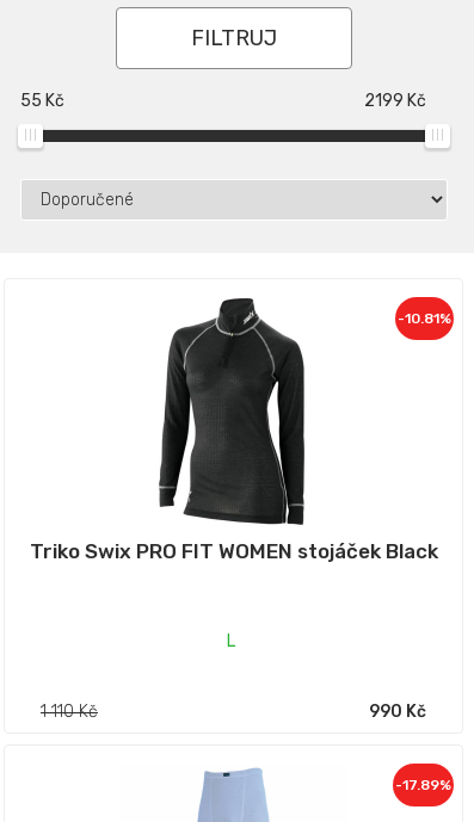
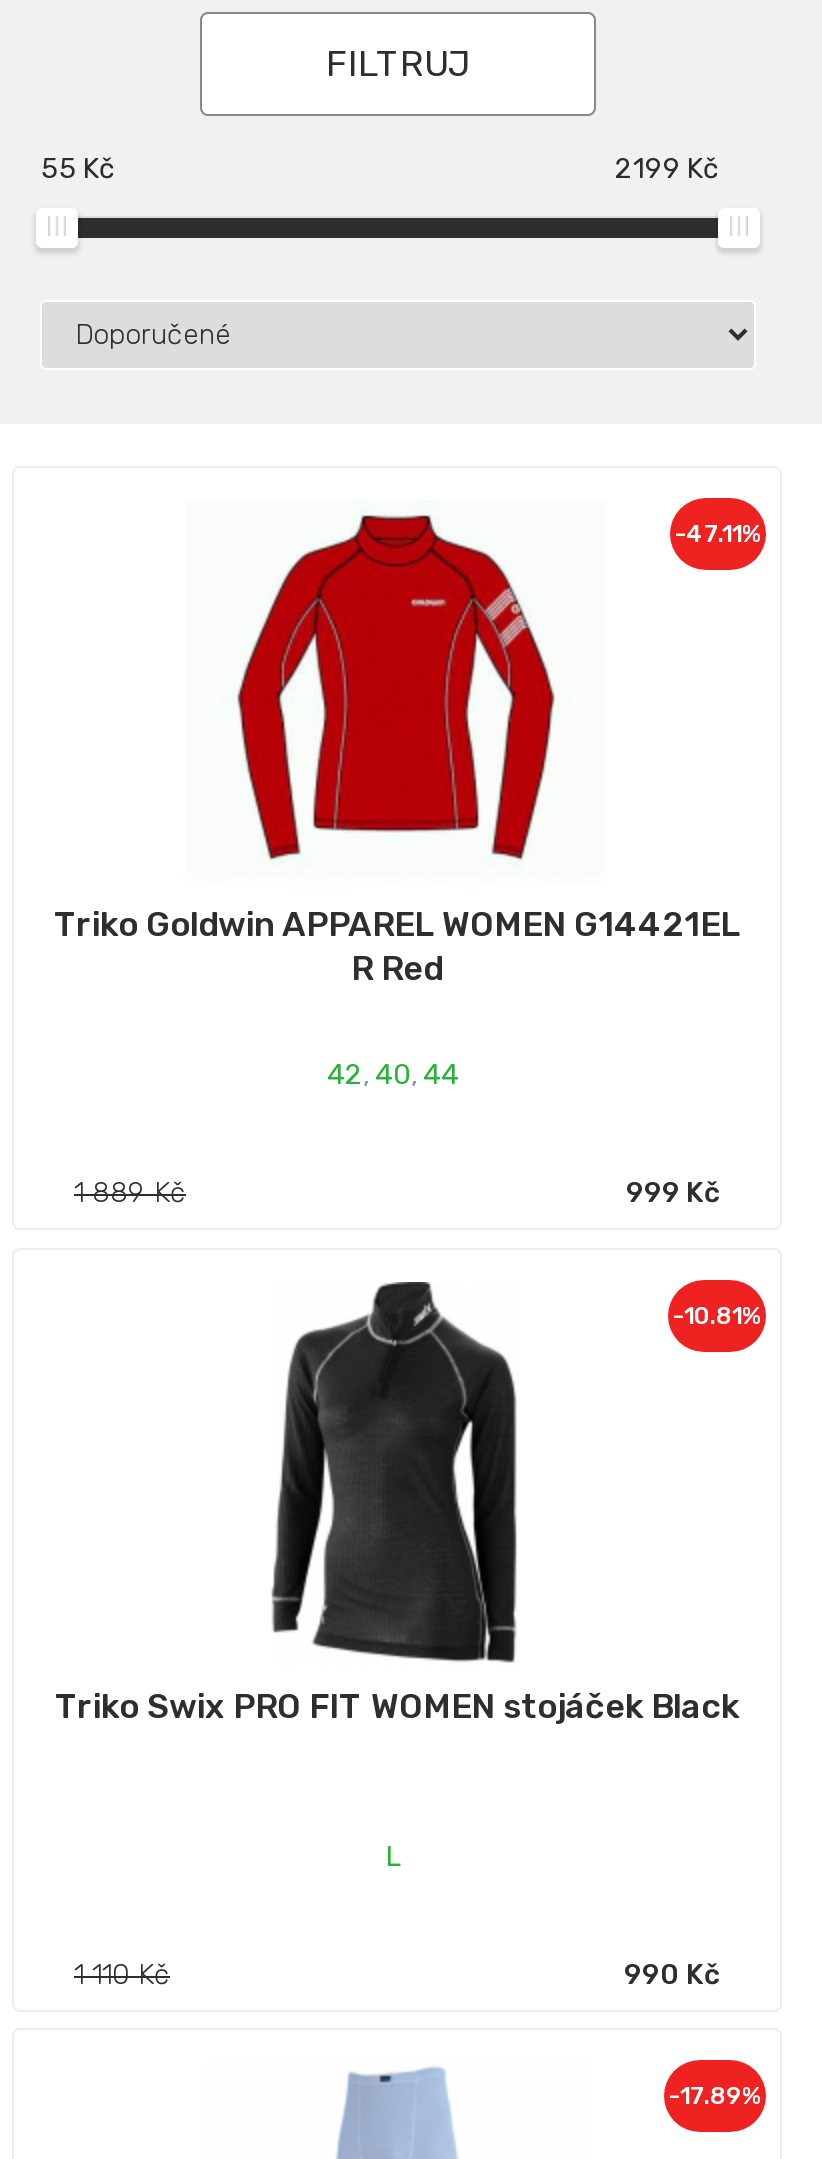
none -> [54,514,740,1210] [image] | Triko Goldwin APPAREL WOMEN G14421EL | R Red | 42, 40, 44 | 1 889 Kč | 999 Kč
none -> [674,520,762,548] -47.11%

